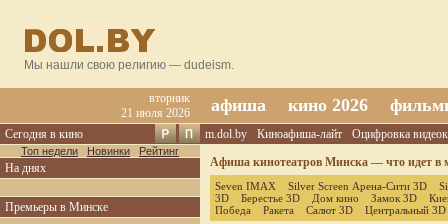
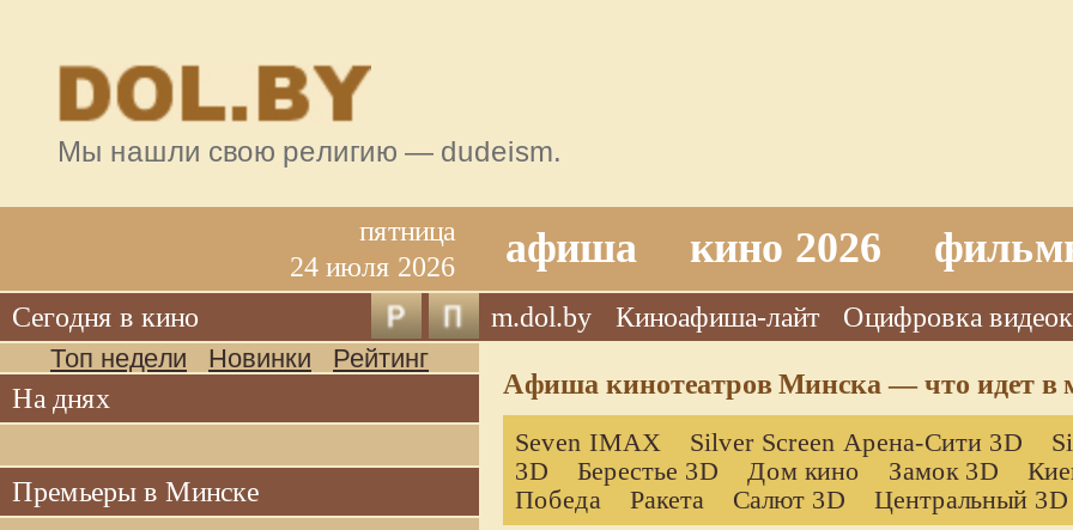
[121,91,190,120] вторник | 21 июля 2026 -> [290,214,455,284] пятница | 24 июля 2026

